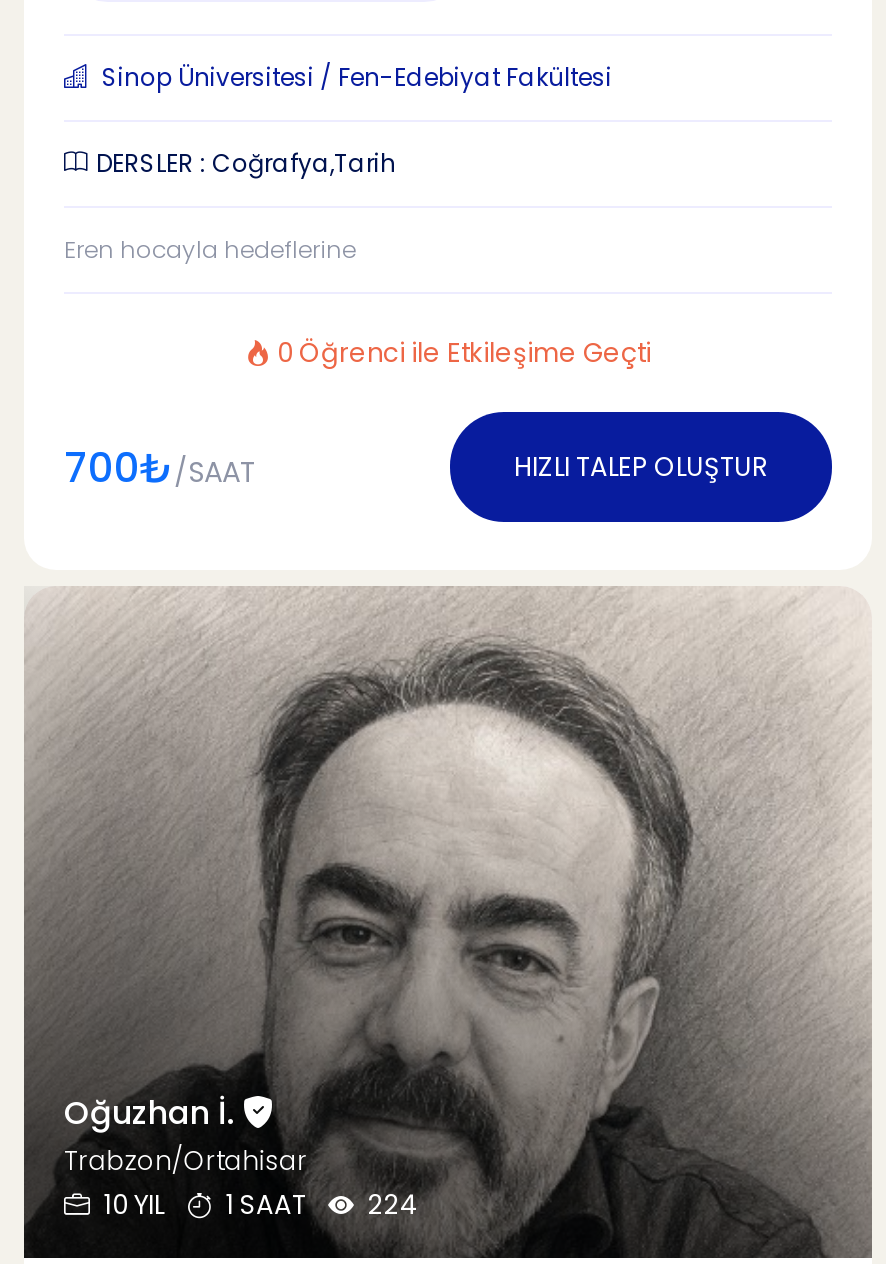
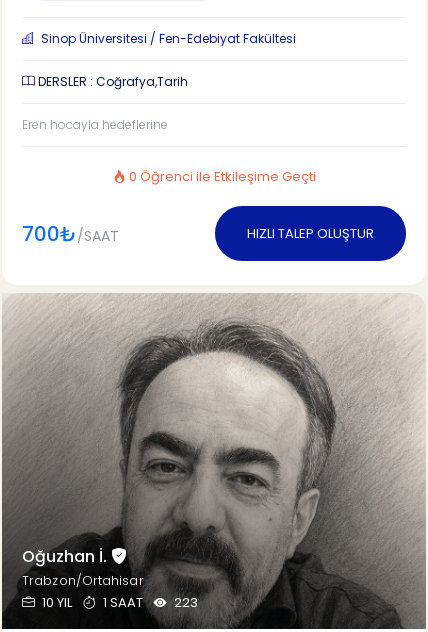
[98,1187,418,1225] 10 YIL 1 SAAT 224 -> [39,593,198,612] 10 YIL 1 SAAT 223

